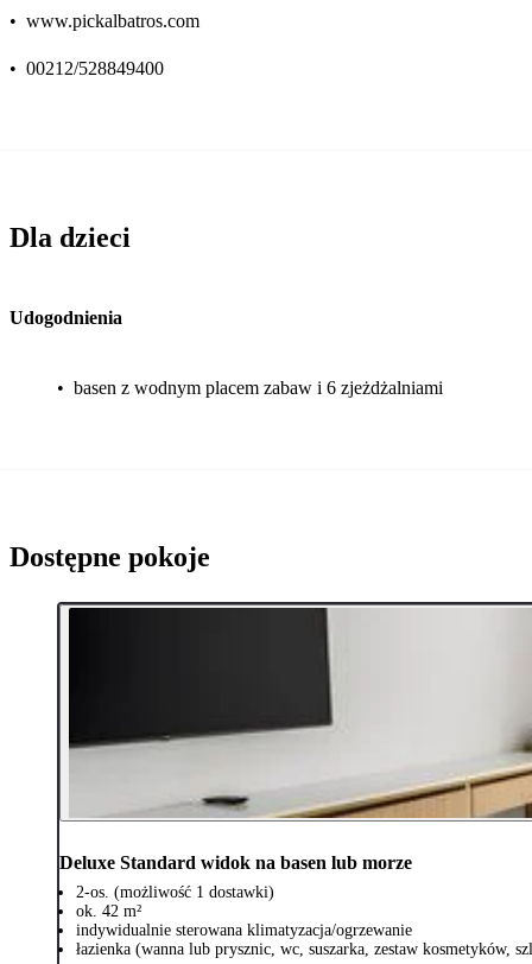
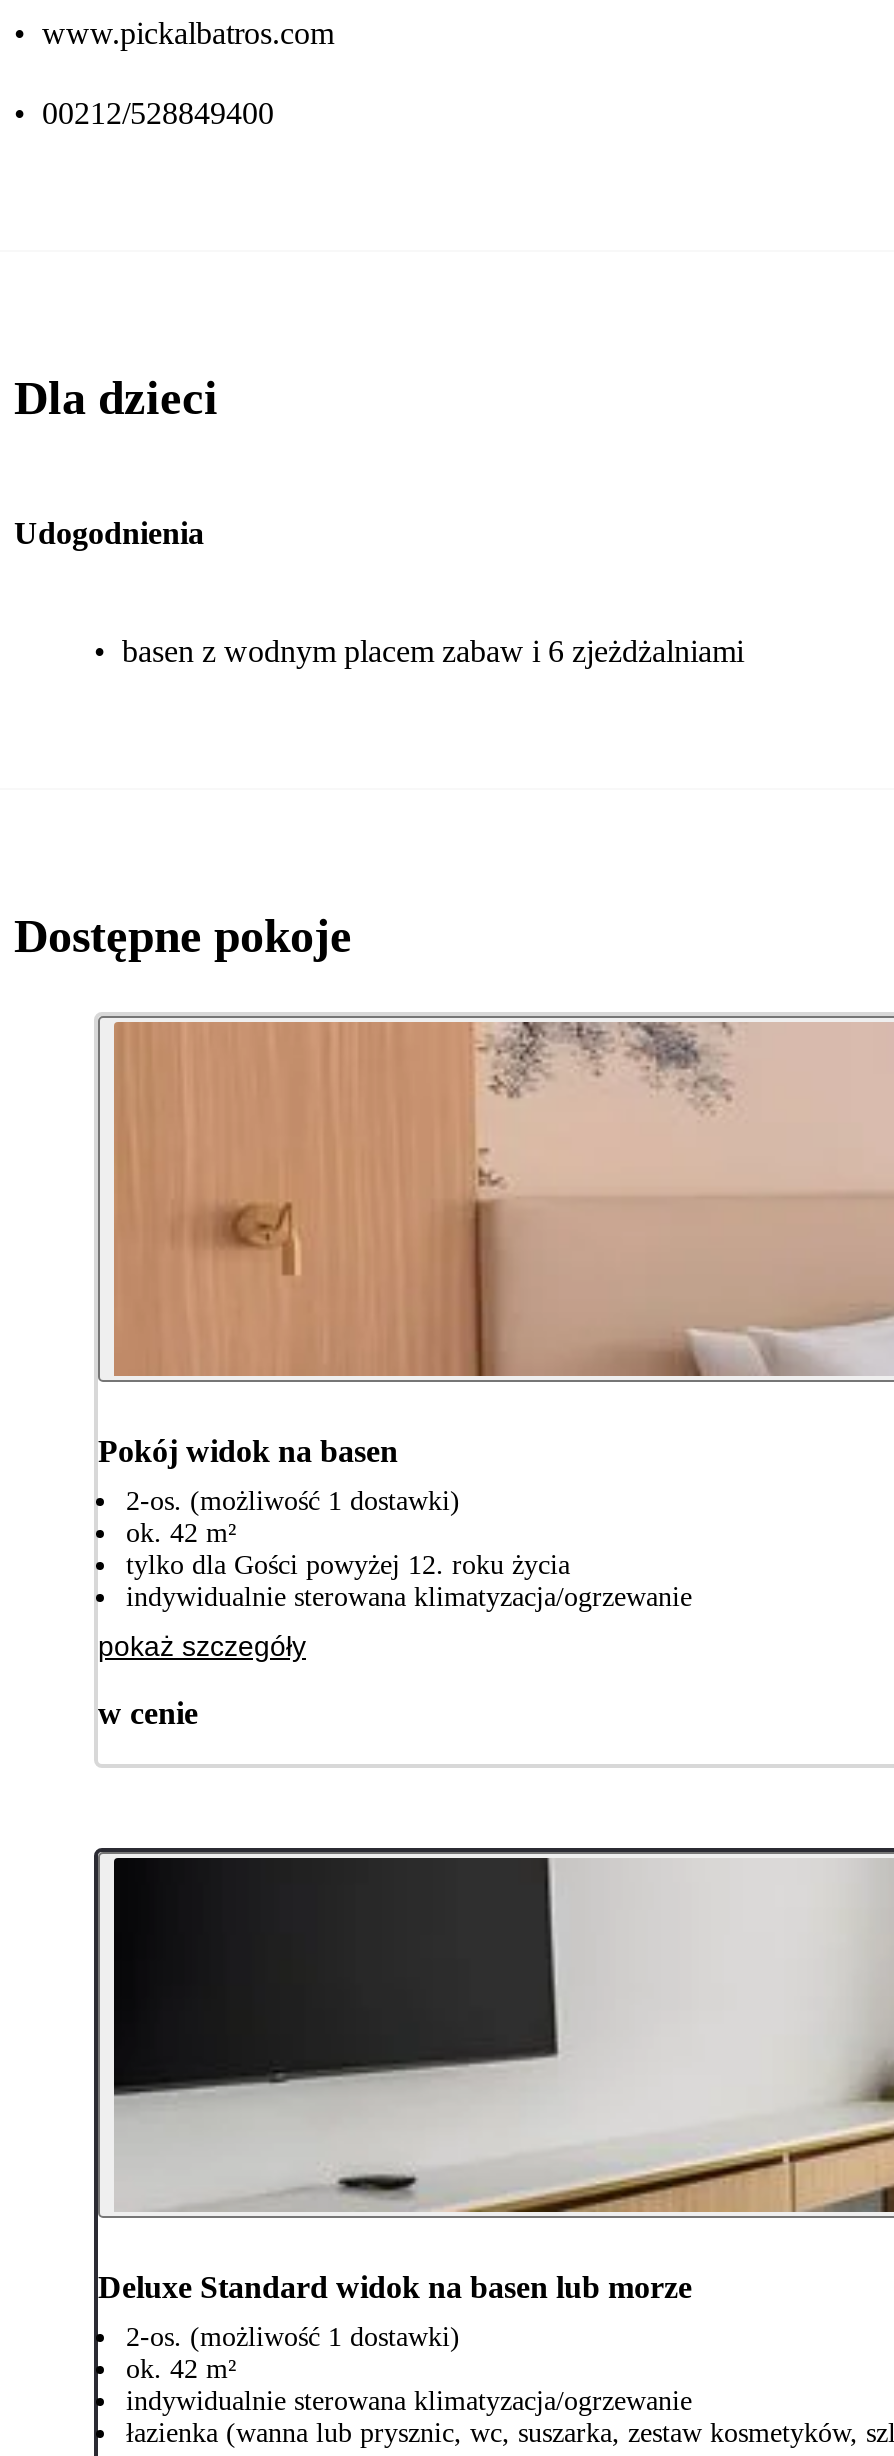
none -> [94,1012,888,1729] [image] | Pokój widok na basen | 2-os. (możliwość 1 dostawki) | ok. 42 m² | tylko dla Gości powyżej 12. roku życia | indywidualnie sterowana klimatyzacja/ogrzewanie | pokaż szczegóły | w cenie

